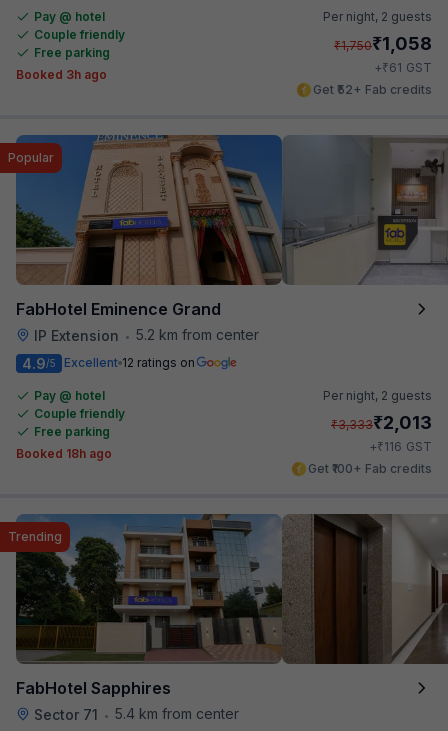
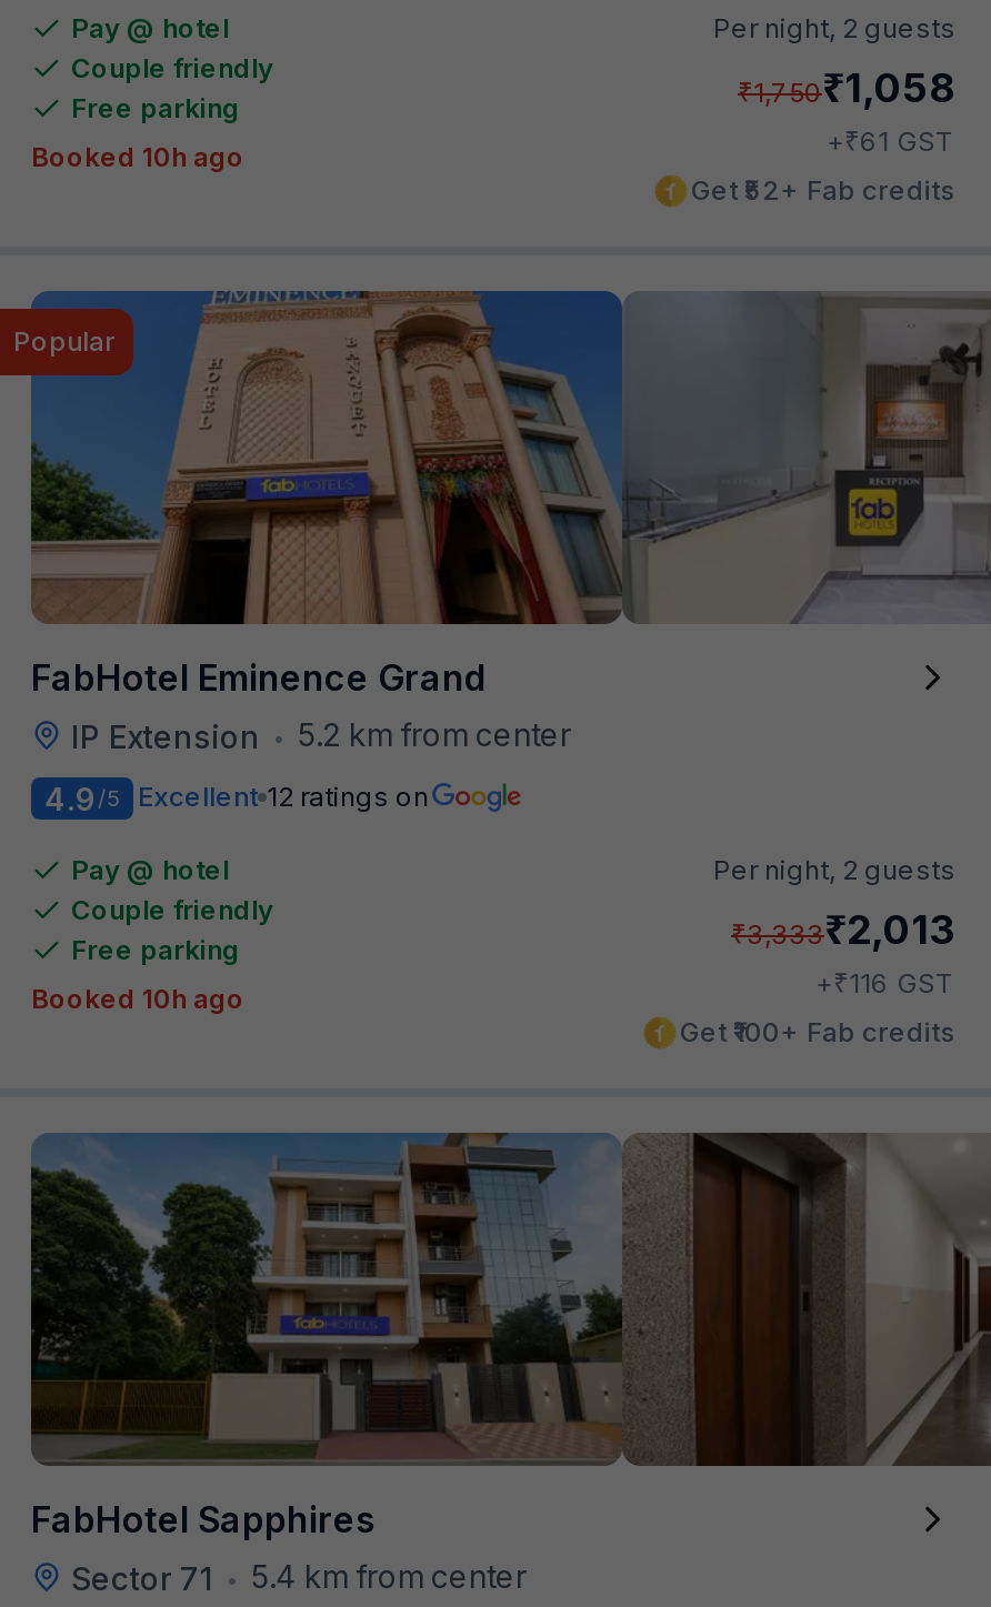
[16,66,107,81] Booked 3h ago -> [31,139,244,172] Booked 10h ago
[16,445,112,460] Booked 18h ago -> [31,981,244,1014] Booked 10h ago
[8,528,62,543] Trending -> none

